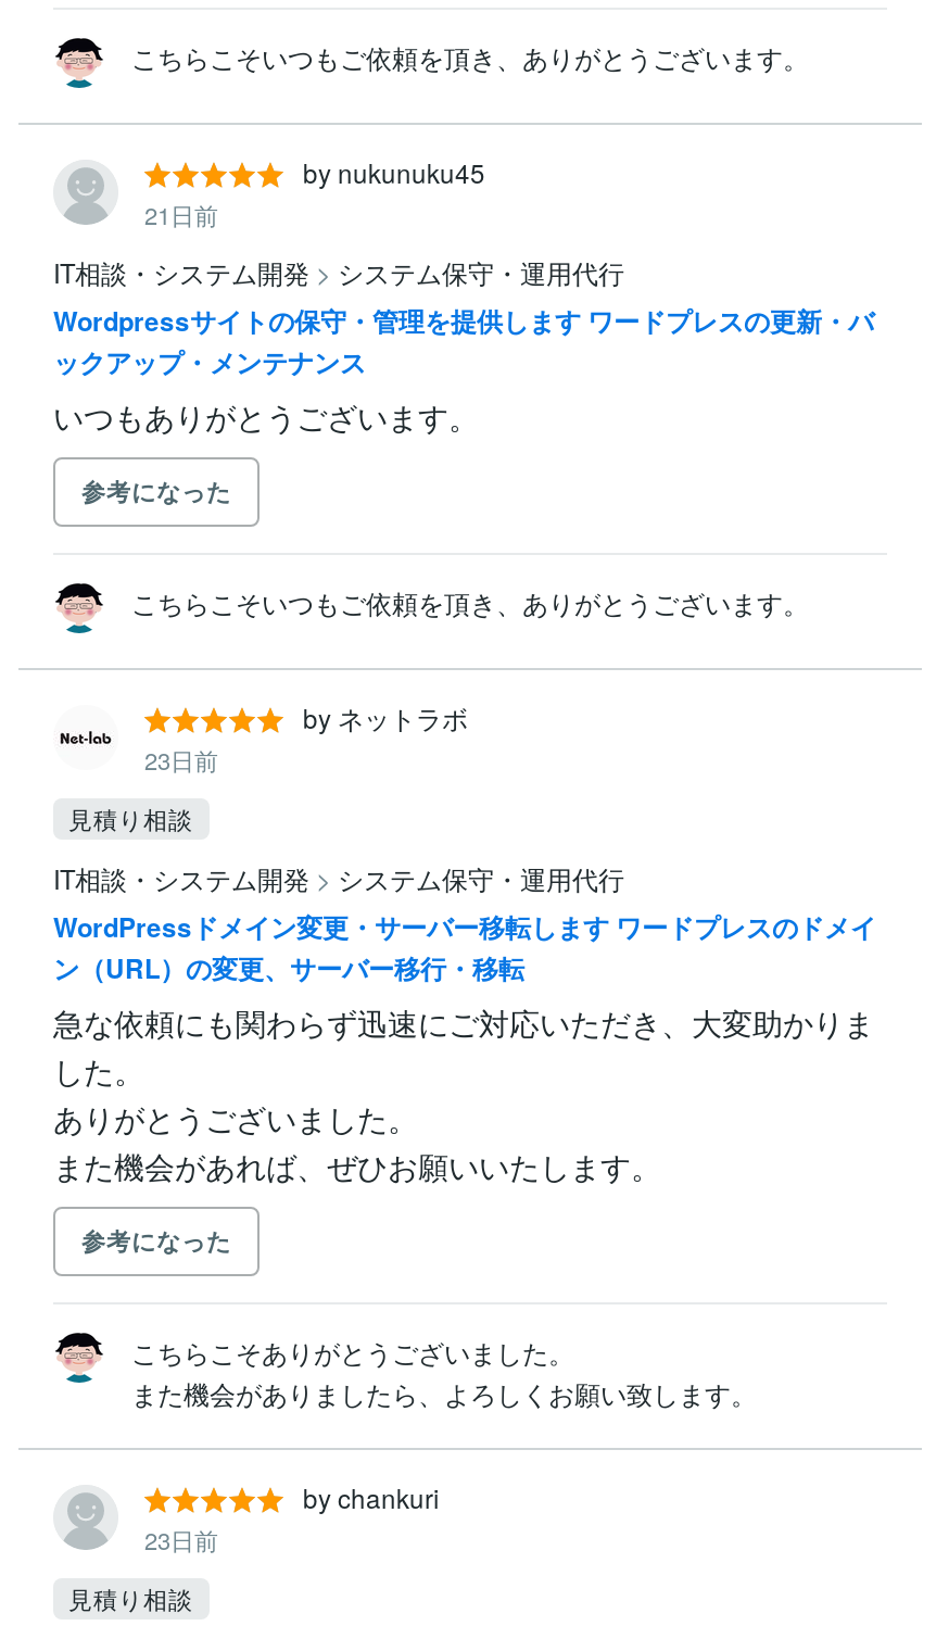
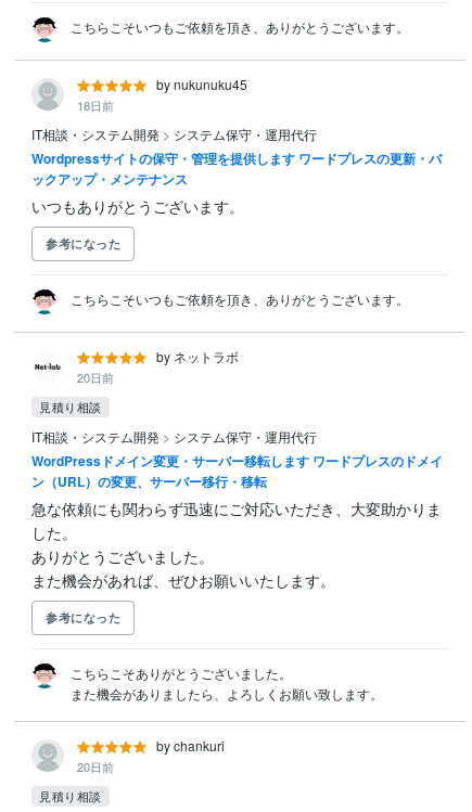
[144,196,218,231] 21日前 -> [77,96,114,114] 18日前
[144,742,218,776] 23日前 -> [77,368,114,386] 20日前
[144,1522,218,1556] 23日前 -> [77,758,114,775] 20日前

